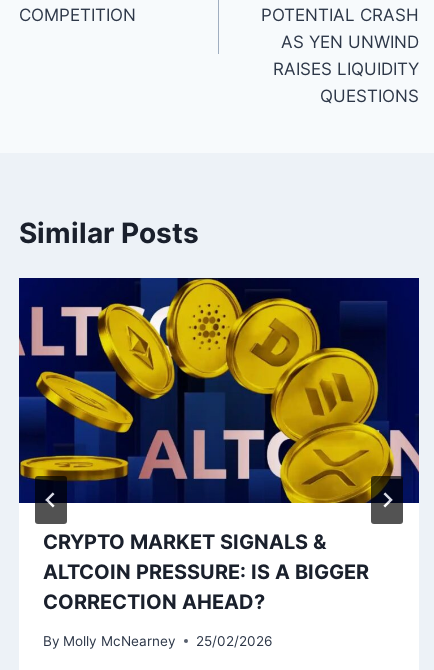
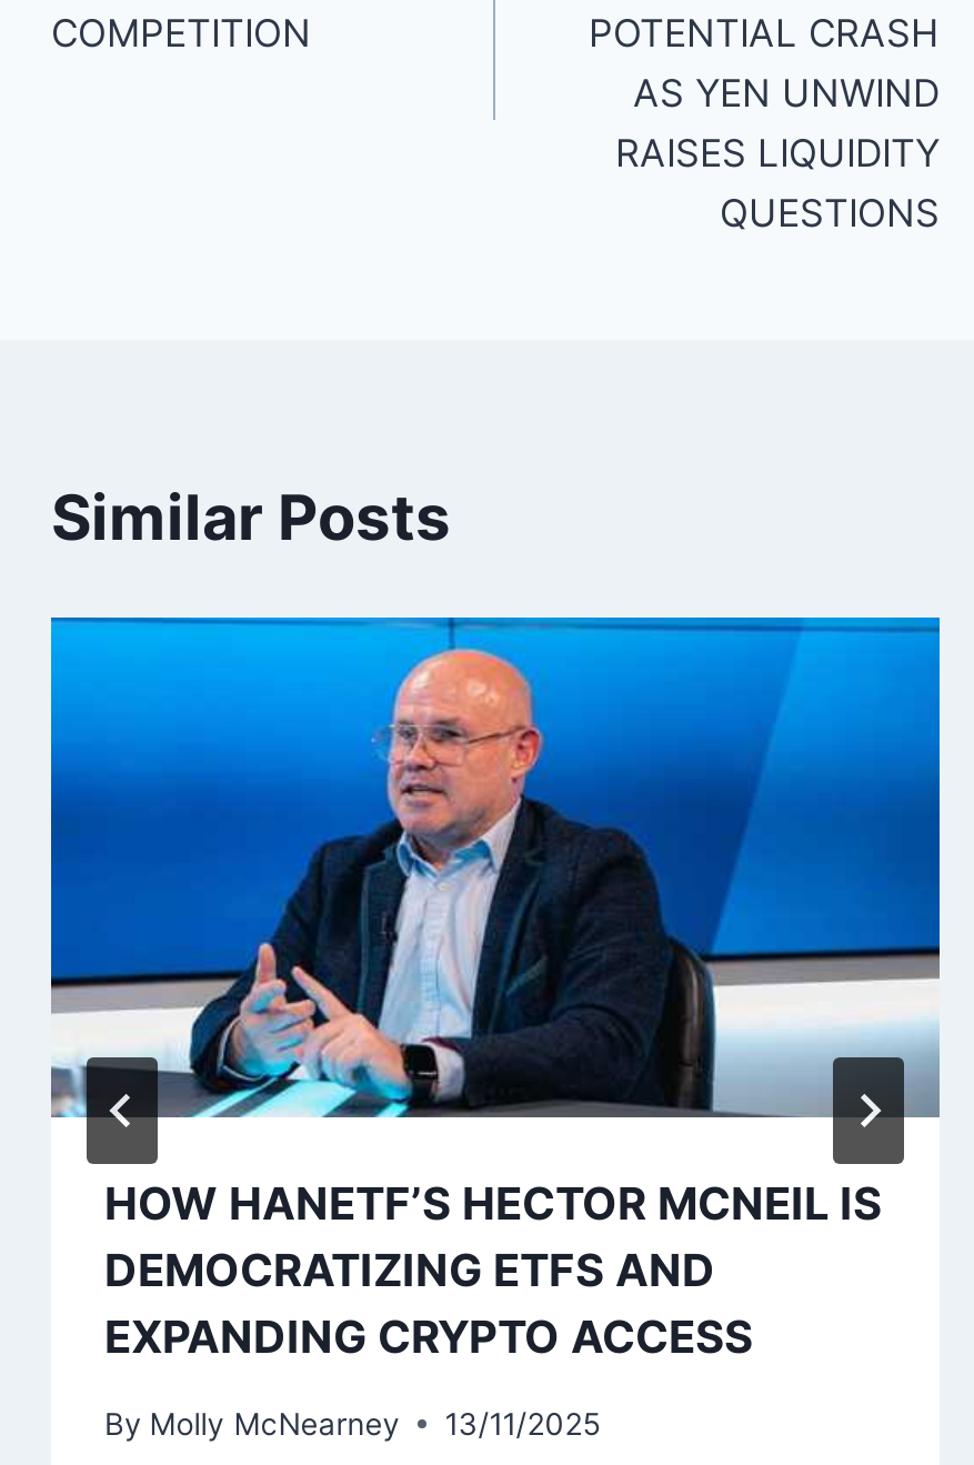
[18,277,420,614] [image] | CRYPTO MARKET SIGNALS & | ALTCOIN PRESSURE: IS A BIGGER | CORRECTION AHEAD? -> [49,615,942,1364] [image] | HOW HANETF’S HECTOR MCNEIL IS | DEMOCRATIZING ETFS AND | EXPANDING CRYPTO ACCESS
[43,633,272,649] By Molly McNearney 25/02/2026 -> [104,1405,600,1441] By Molly McNearney 13/11/2025

